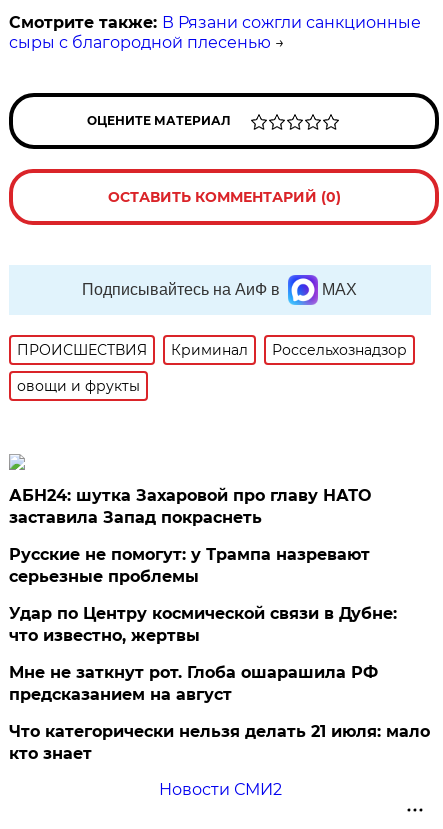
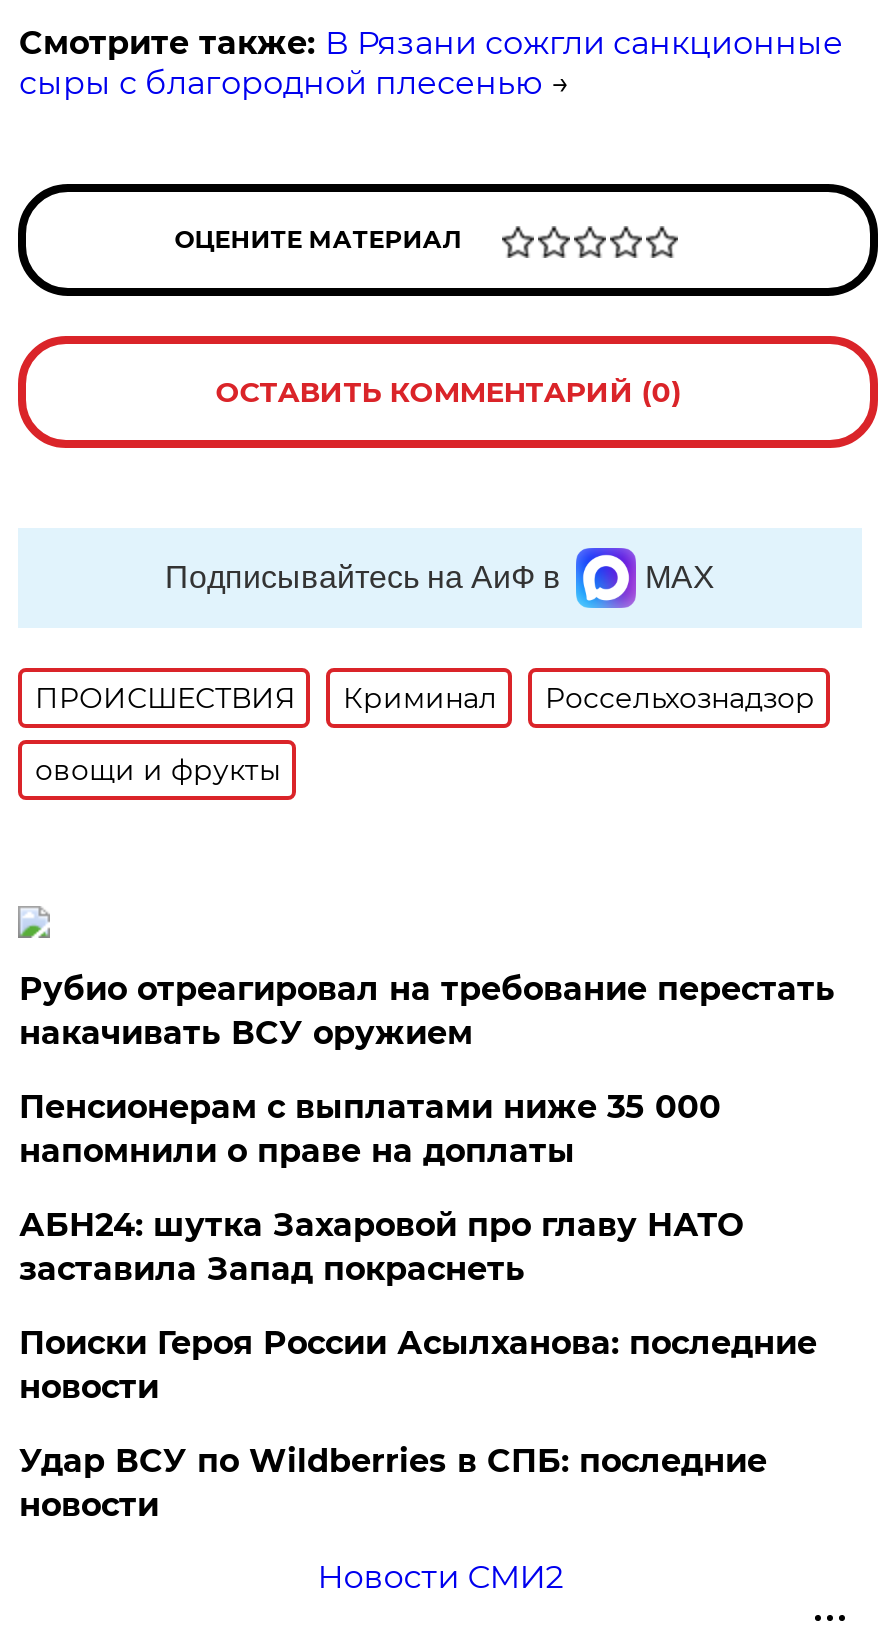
none -> [19,970,835,1170] Рубио отреагировал на требование перестать | накачивать ВСУ оружием | Пенсионерам с выплатами ниже 35 000 | напомнили о праве на доплаты
moved [9,486,371,527] -> [19,1206,743,1288]: АБН24: шутка Захаровой про главу НАТО | заставила Запад покраснеть
[9,545,430,763] Русские не помогут: у Трампа назревают | серьезные проблемы | Удар по Центру космической связи в Дубне: | что известно, жертвы | Мне не заткнут рот. Глоба ошарашила РФ | предсказанием на август | Что категорически нельзя делать 21 июля: мало | кто знает -> [19,1324,817,1524] Поиски Героя России Асылханова: последние | новости | Удар ВСУ по Wildberries в СПБ: последние | новости

